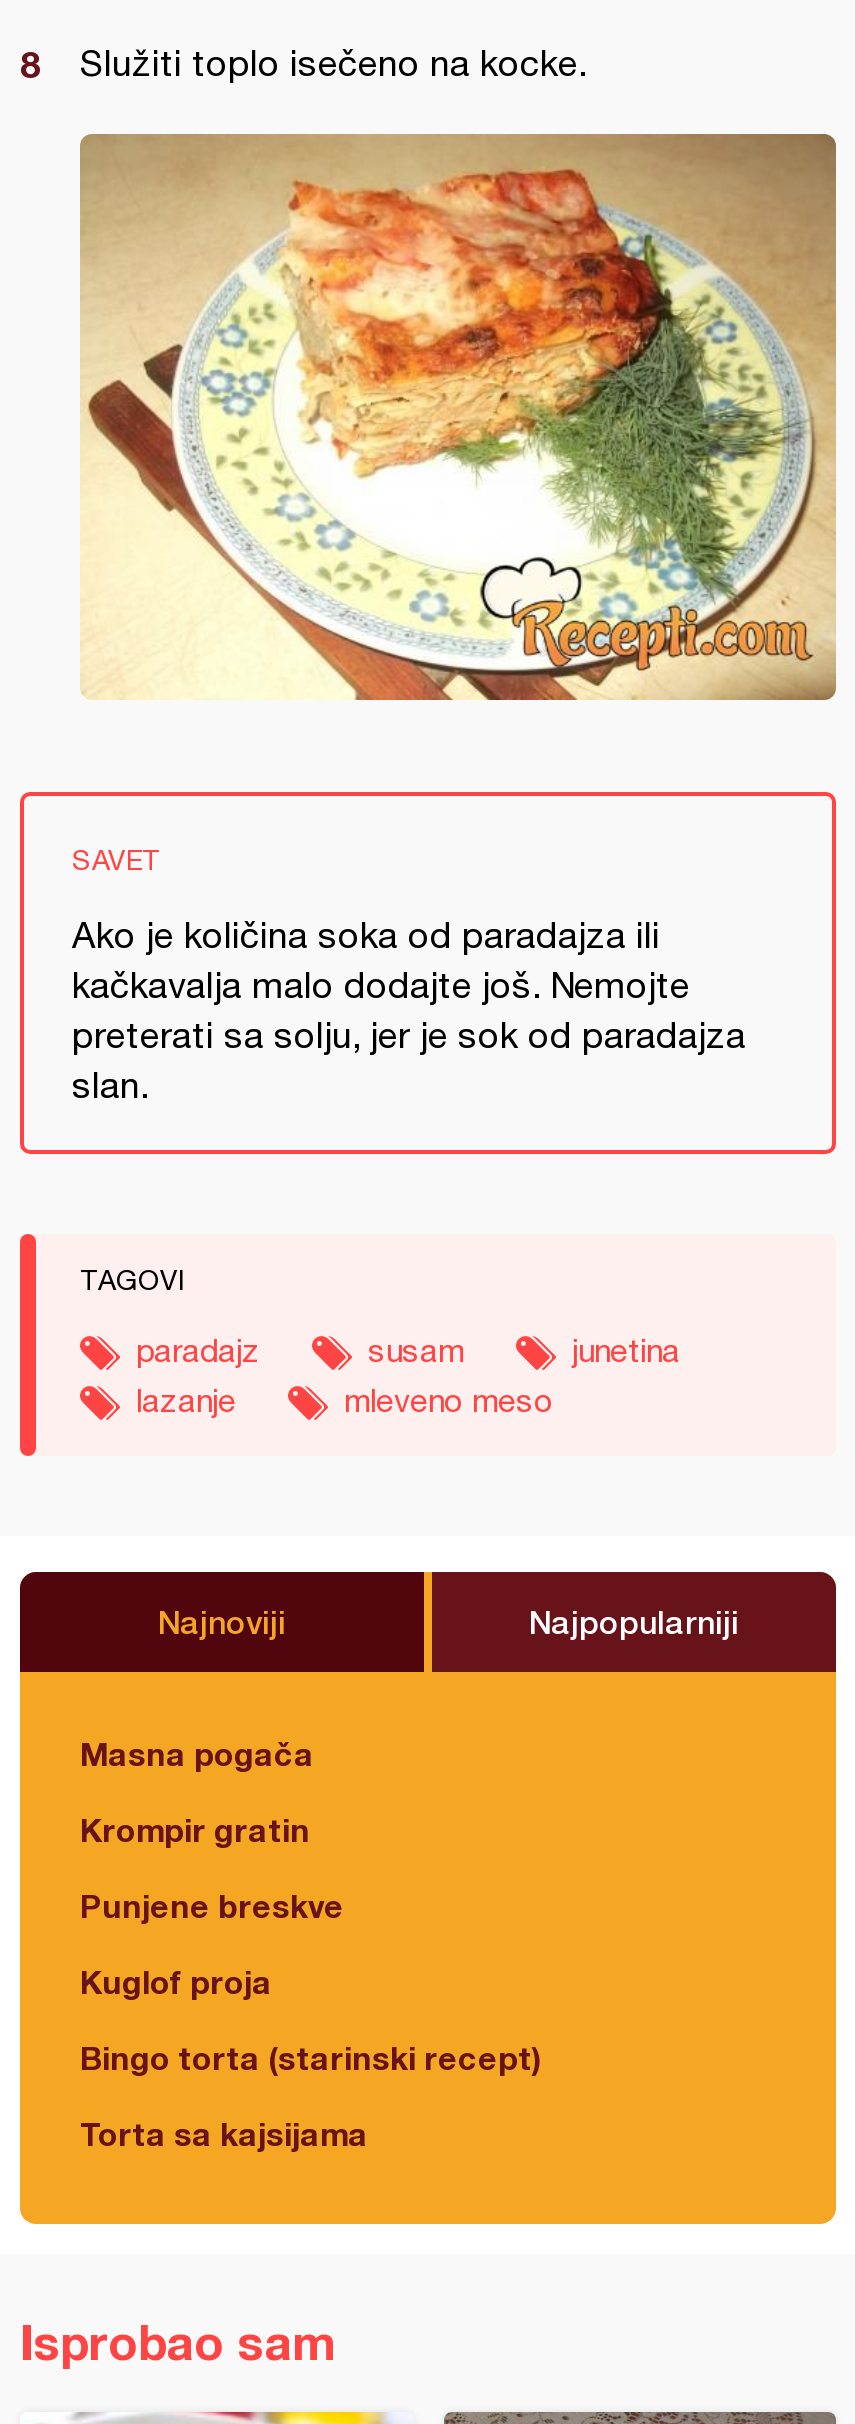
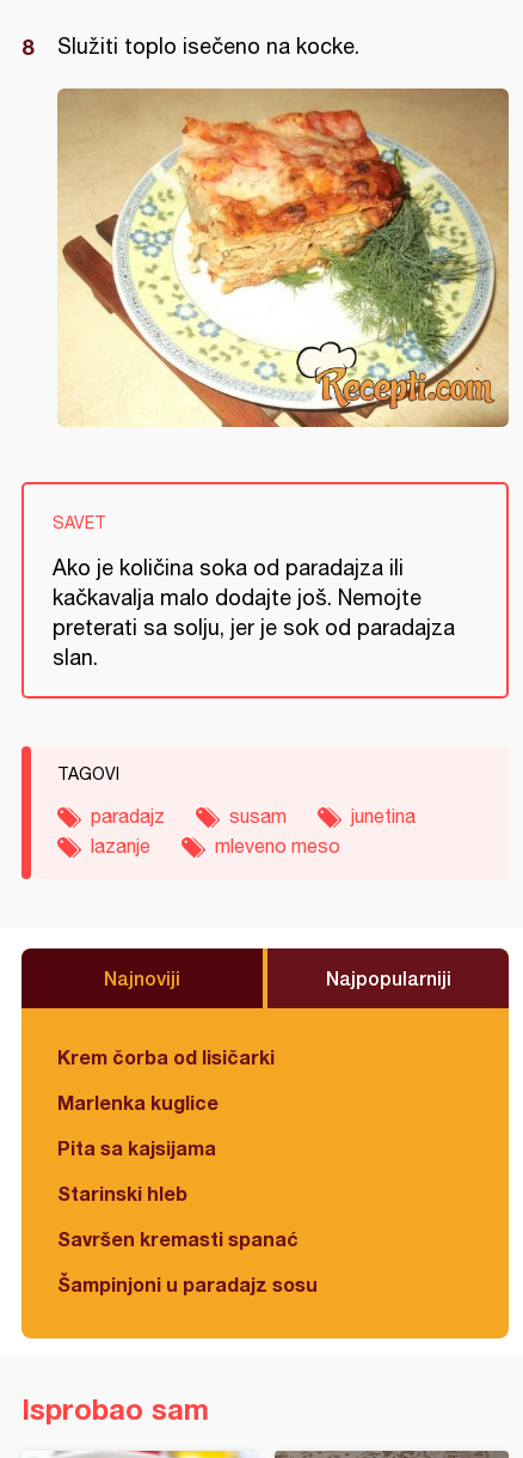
[80,1735,314,1773] Masna pogača -> [57,1046,275,1069] Krem čorba od lisičarki
[80,1811,310,1849] Krompir gratin -> [57,1091,219,1114] Marlenka kuglice
[80,1887,344,1925] Punjene breskve -> [57,1137,216,1159] Pita sa kajsijama
[80,1963,272,2001] Kuglof proja -> [57,1182,187,1205] Starinski hleb
[80,2039,542,2077] Bingo torta (starinski recept) -> [57,1228,299,1250] Savršen kremasti spanać
[80,2115,368,2153] Torta sa kajsijama -> [57,1273,318,1296] Šampinjoni u paradajz sosu

